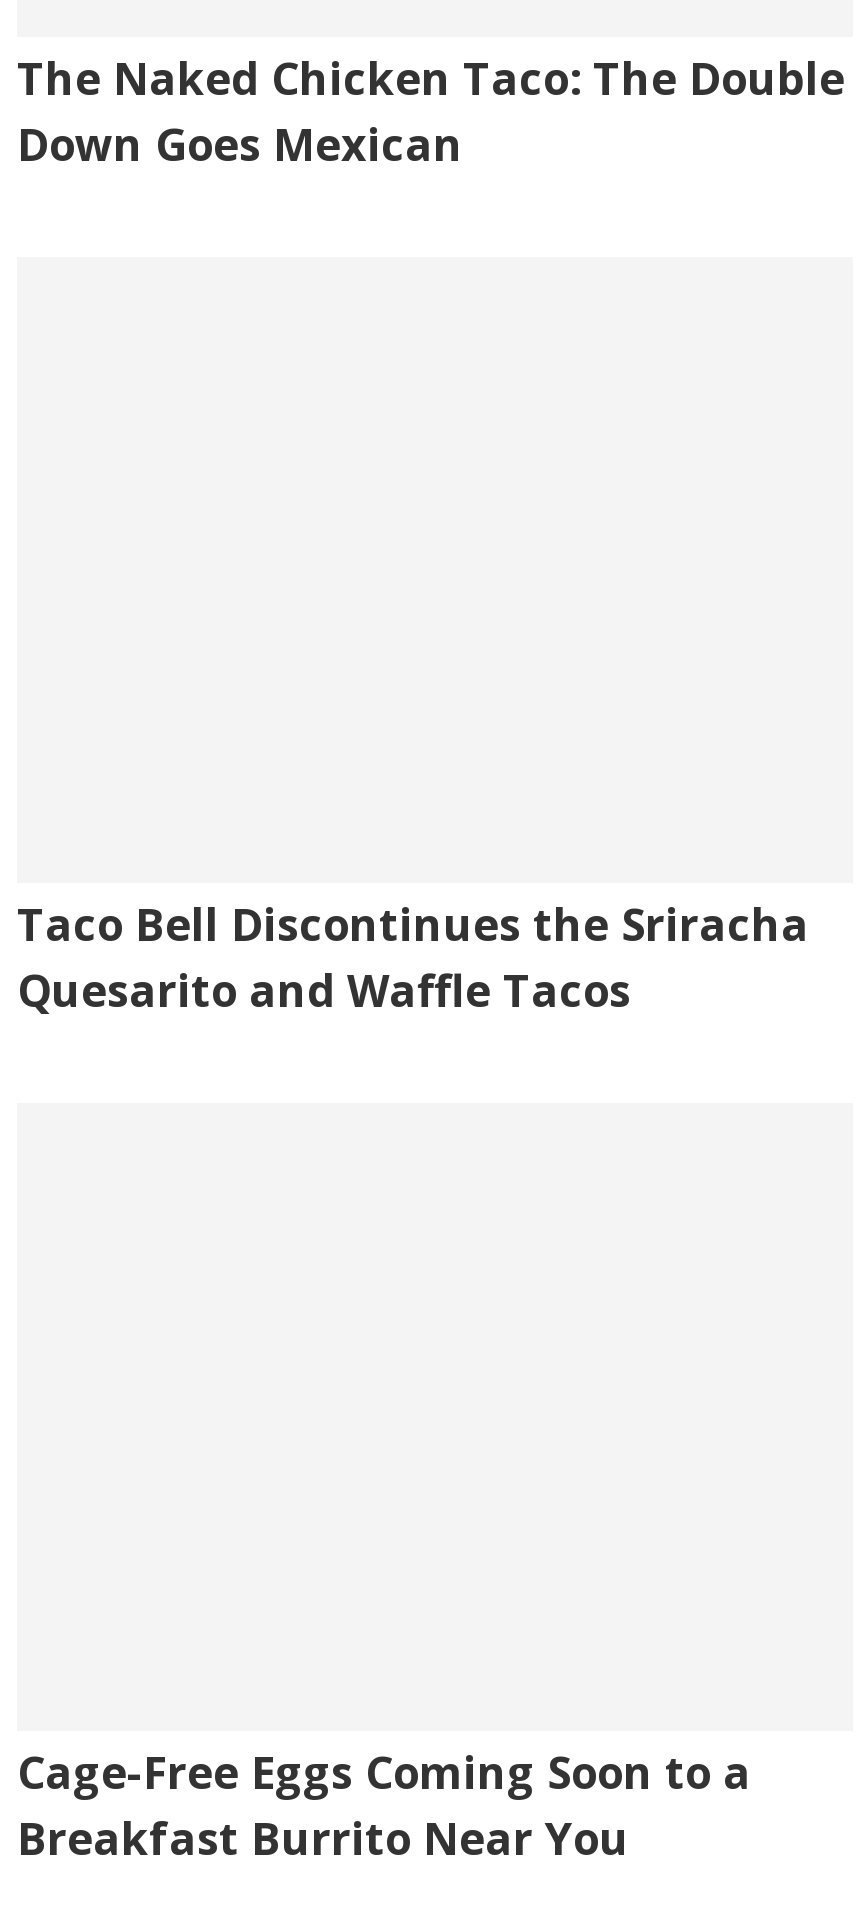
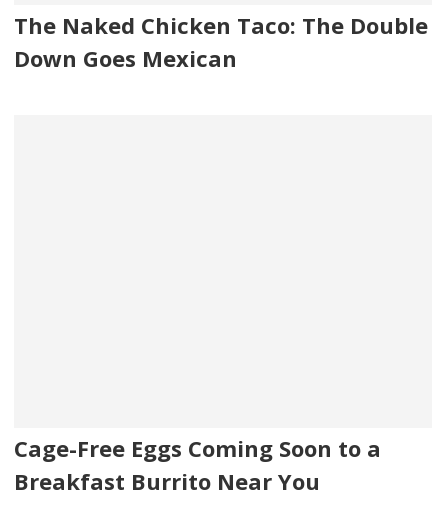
[17,893,809,1019] Taco Bell Discontinues the Sriracha | Quesarito and Waffle Tacos -> none

